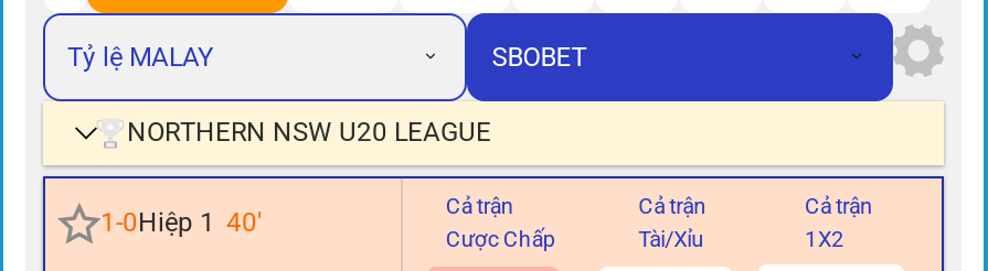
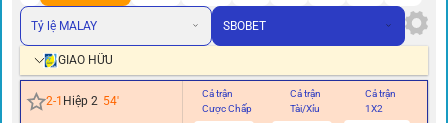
[127,116,491,147] NORTHERN NSW U20 LEAGUE -> [58,53,113,67] GIAO HỮU
[100,206,257,237] 1 - 0Hiệp 1 40 -> [46,94,117,108] 2 - 1Hiệp 2 54

